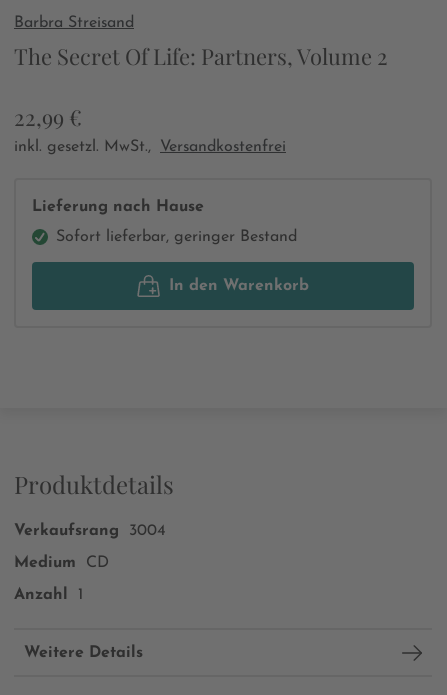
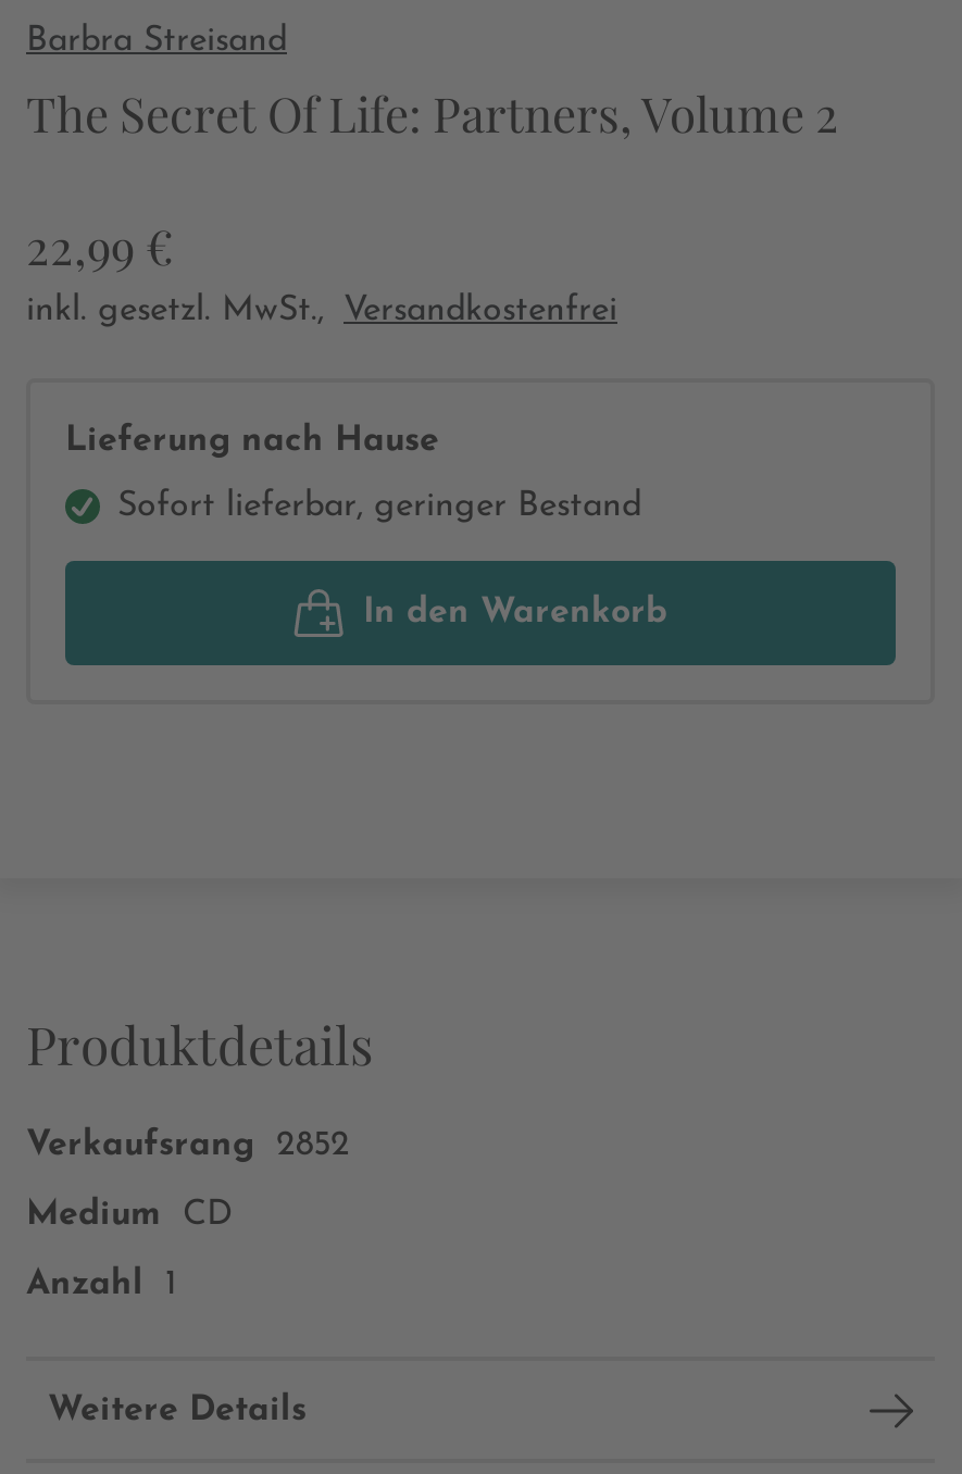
[14,523,166,539] Verkaufsrang 3004 -> [26,1128,350,1163] Verkaufsrang 2852

